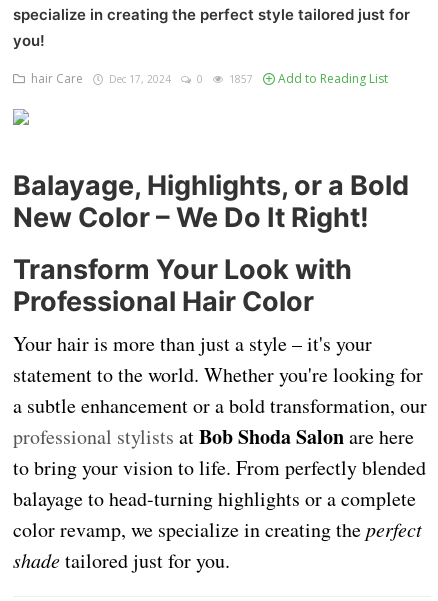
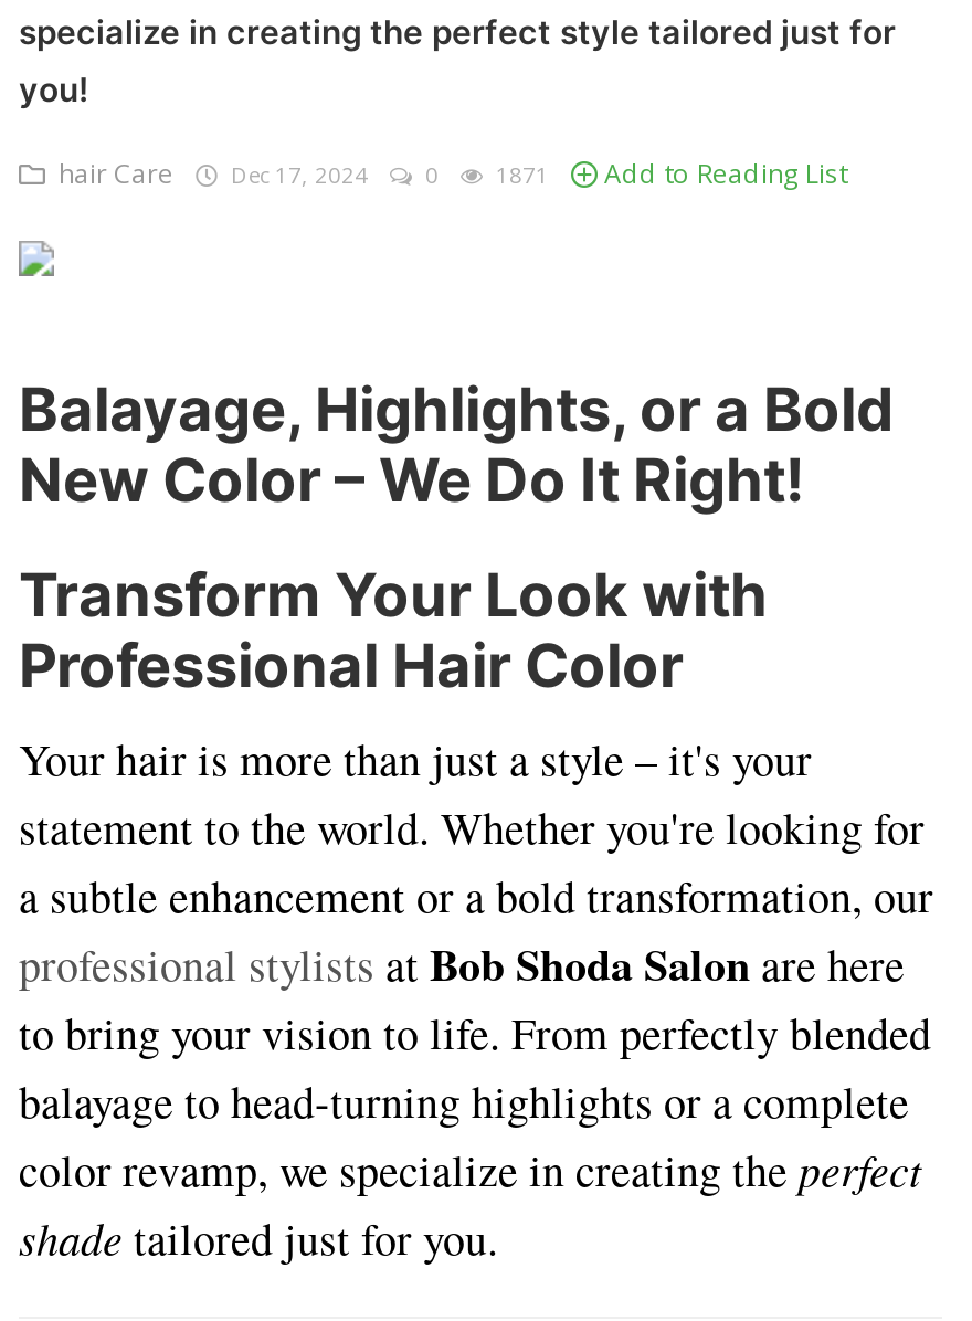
[25,70,388,87] hair Care Dec 17, 2024 0 1857 Add to Reading List -> [45,155,847,192] hair Care Dec 17, 2024 0 1871 Add to Reading List

